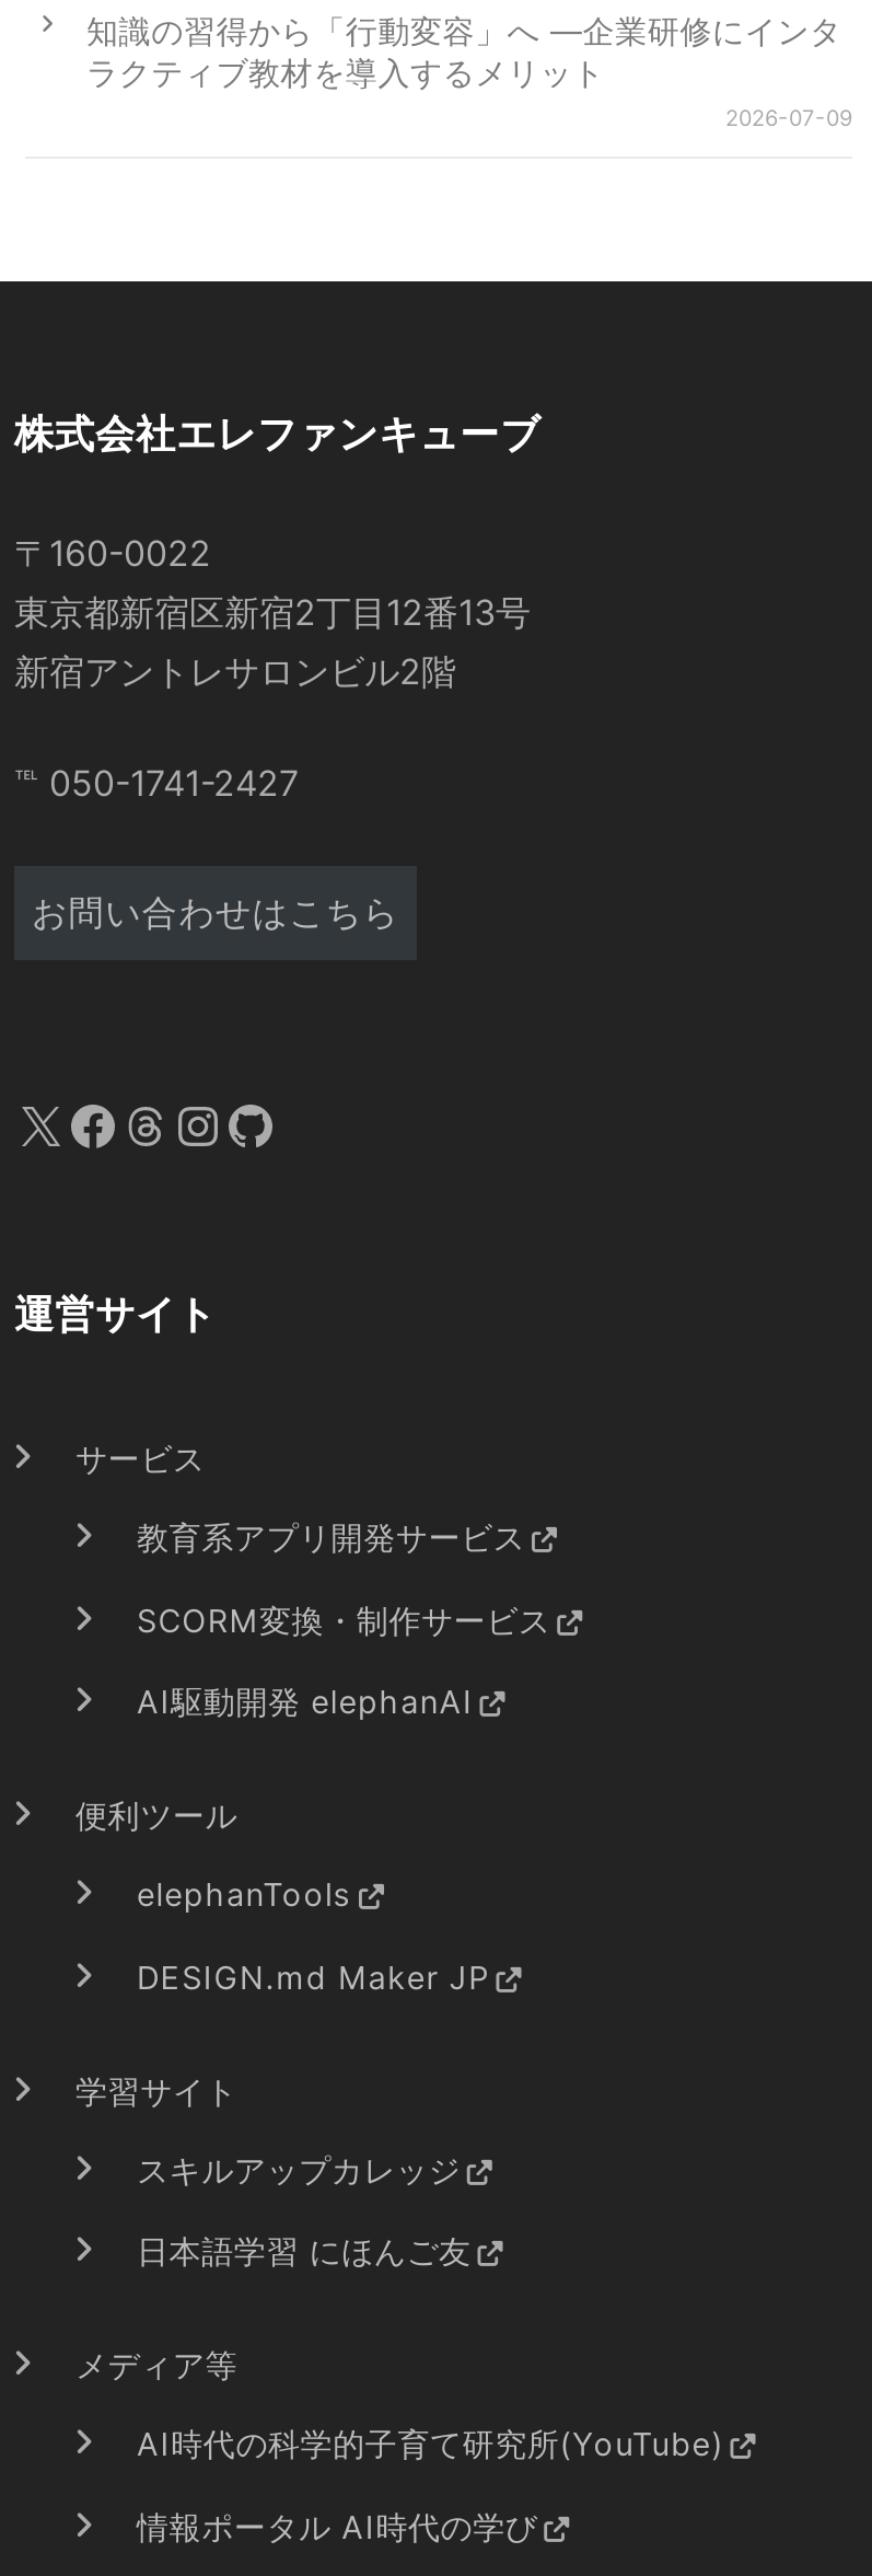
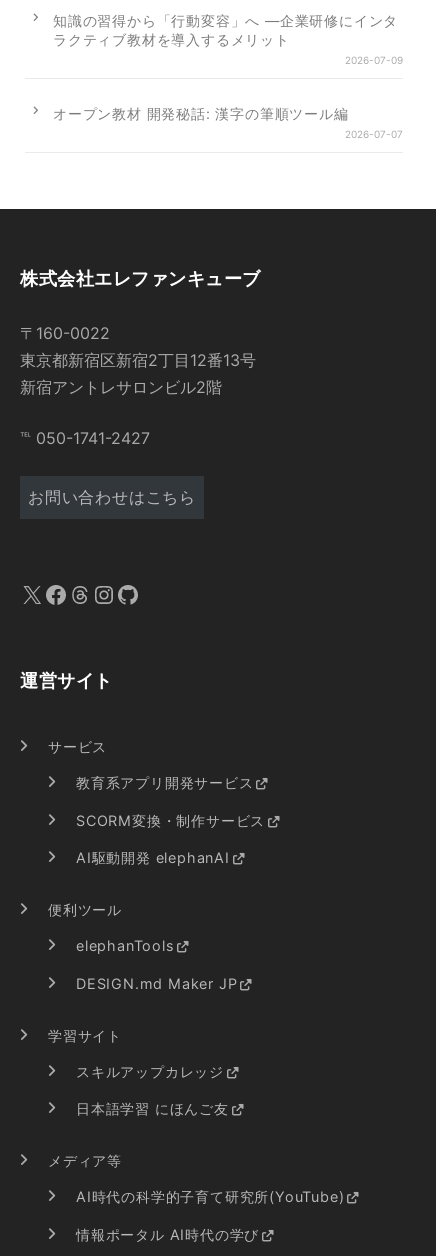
none -> [53,105,403,140] オープン教材 開発秘話: 漢字の筆順ツール編 | 2026-07-07

